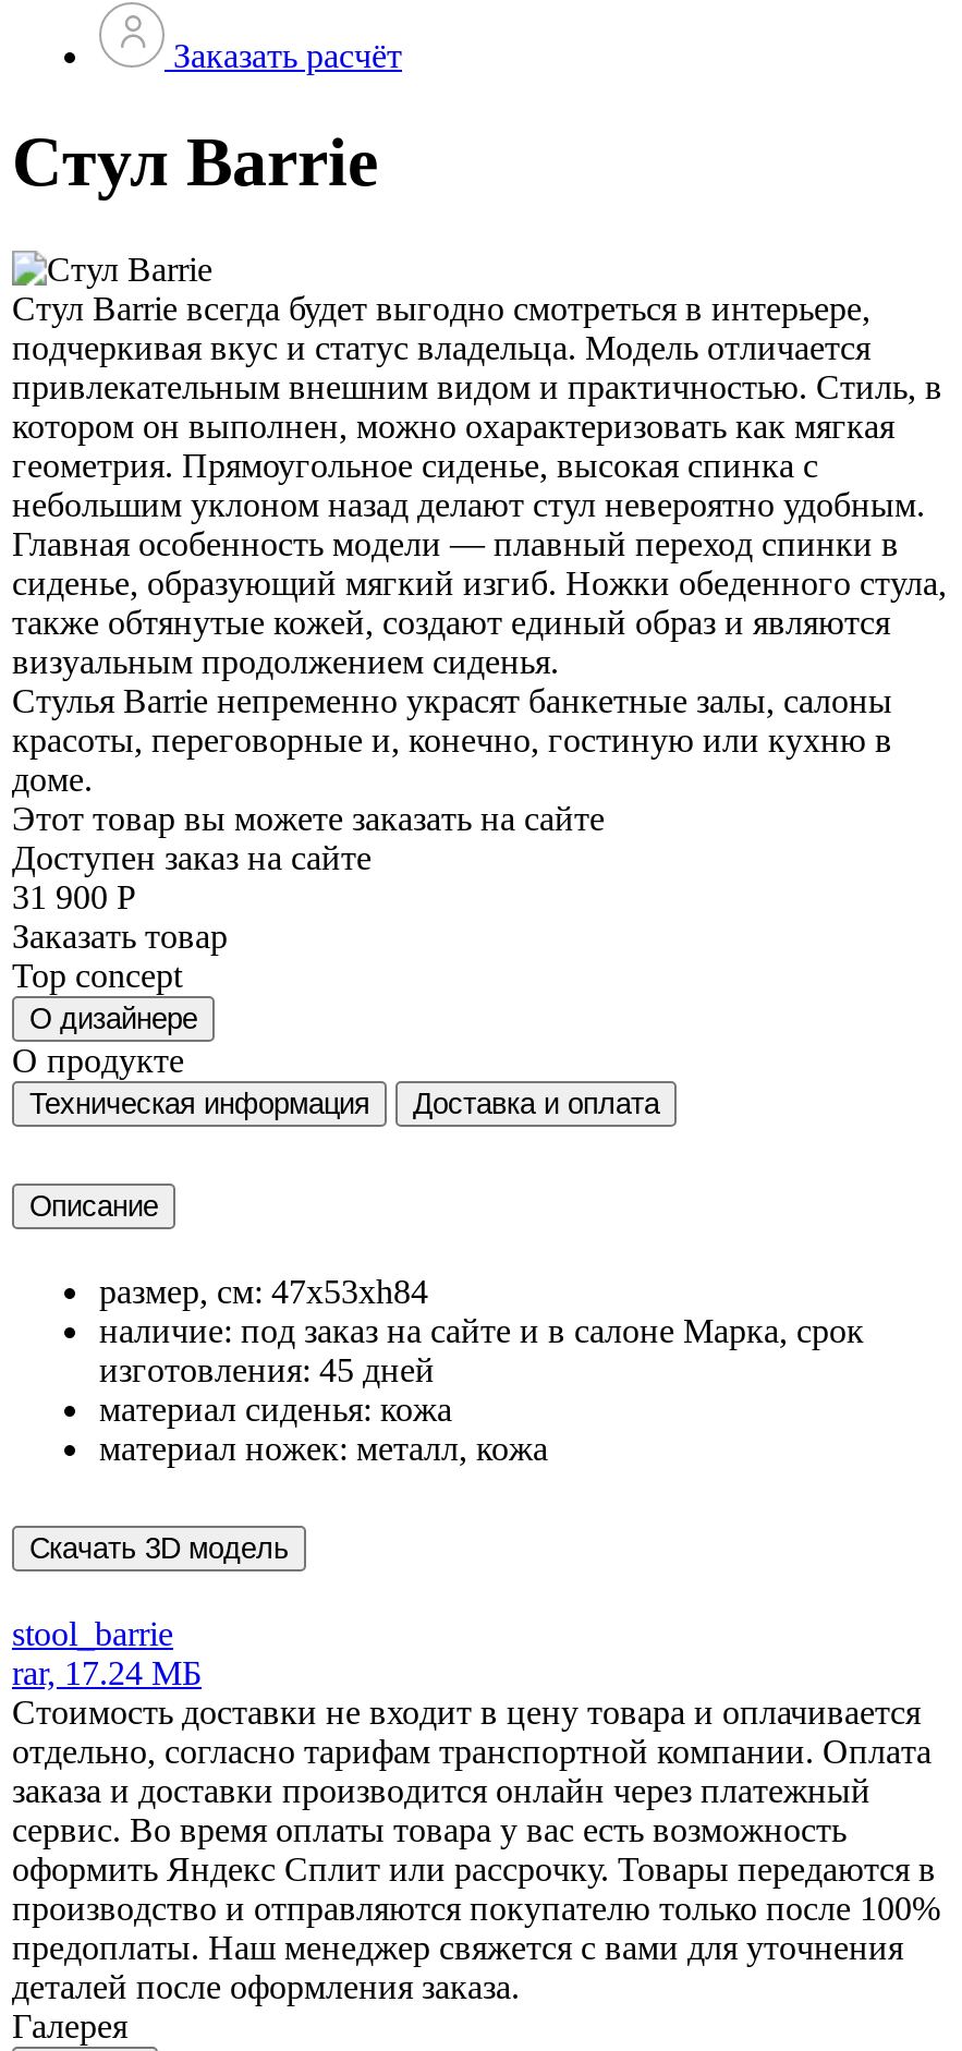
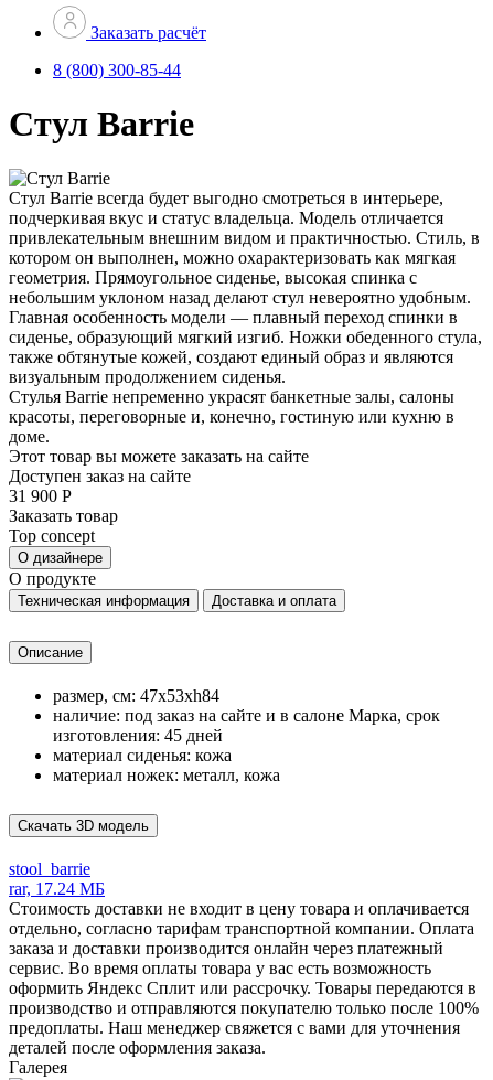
none -> [53,61,181,79] 8 (800) 300-85-44

